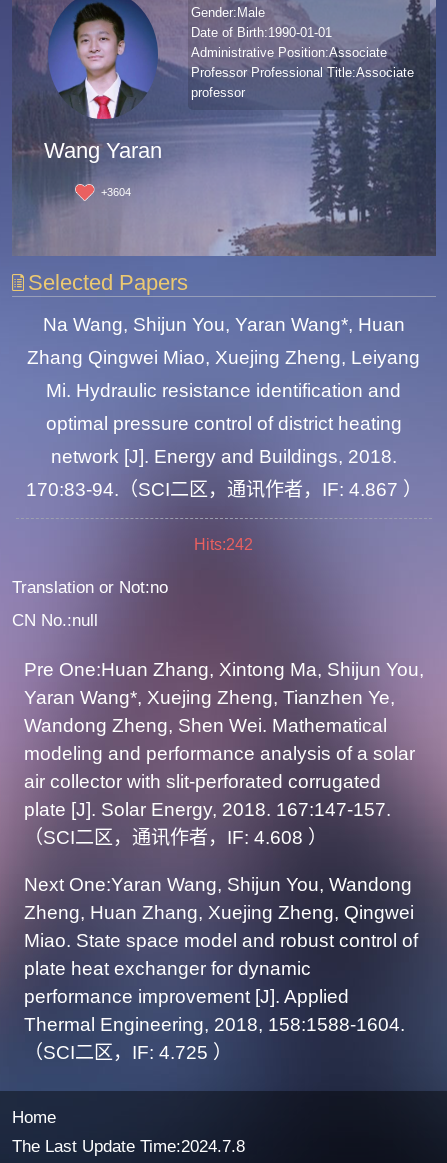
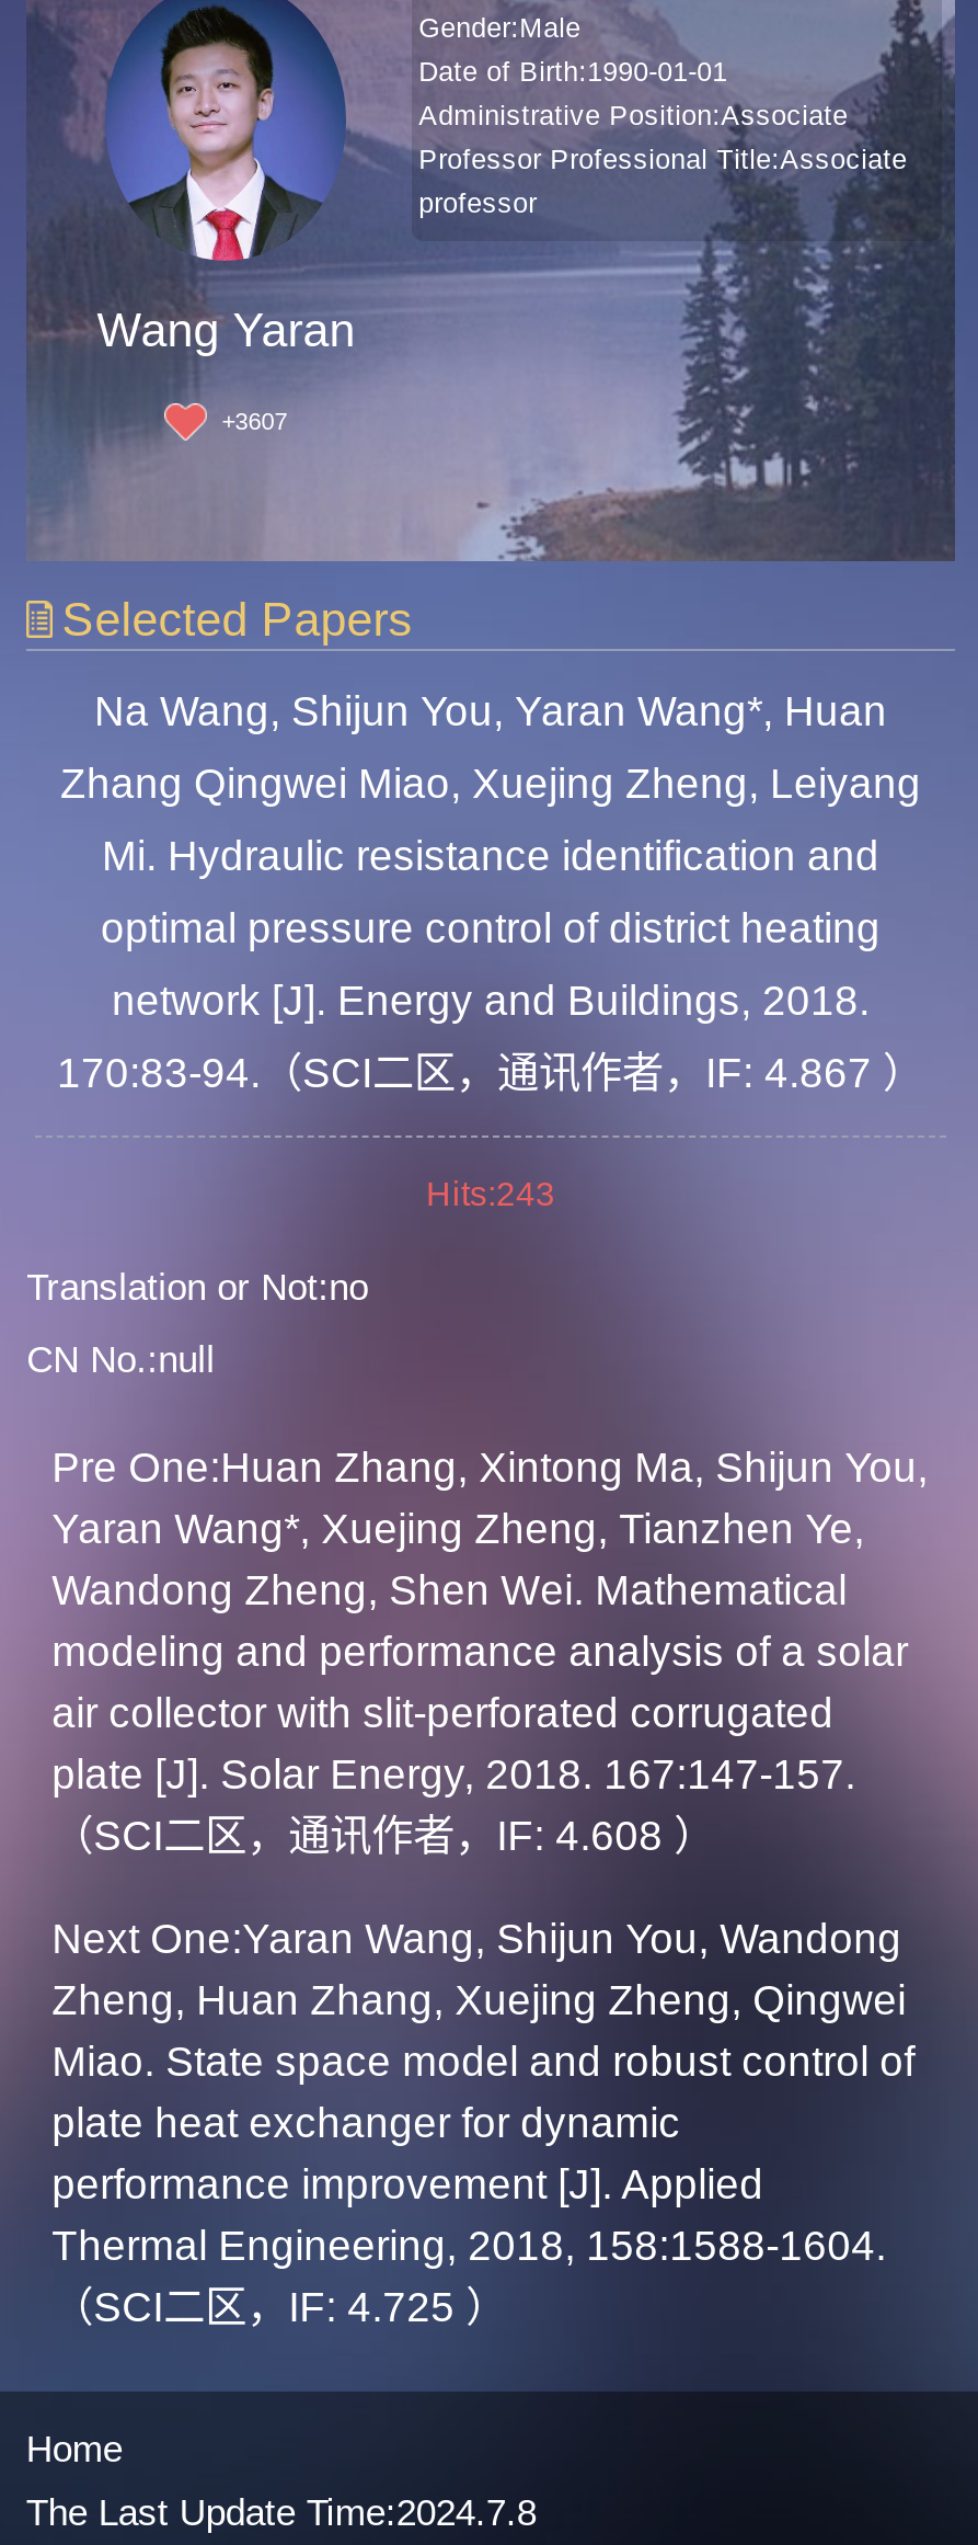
[101,185,131,197] +3604 -> [222,407,288,433] +3607
[194,536,253,553] Hits:242 -> [426,1175,555,1212] Hits:243

